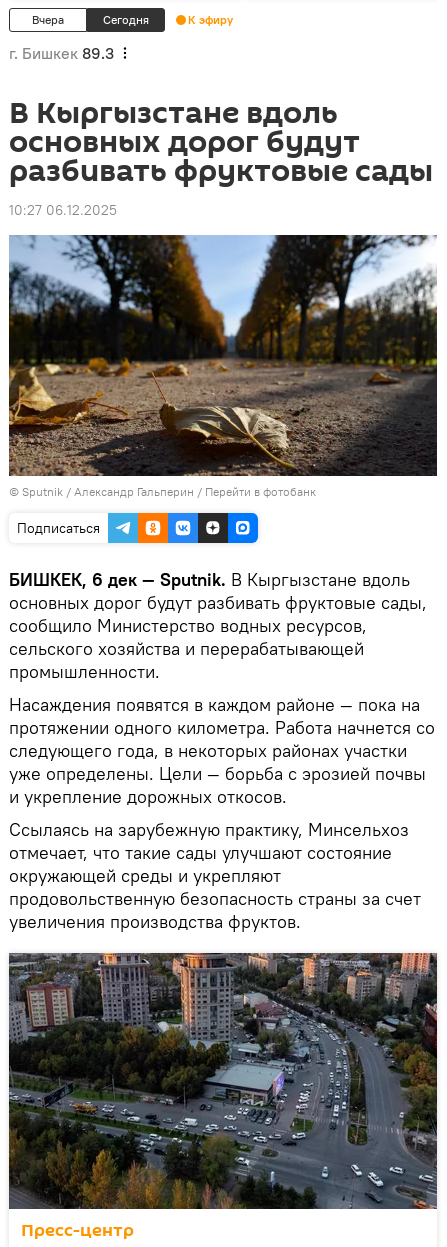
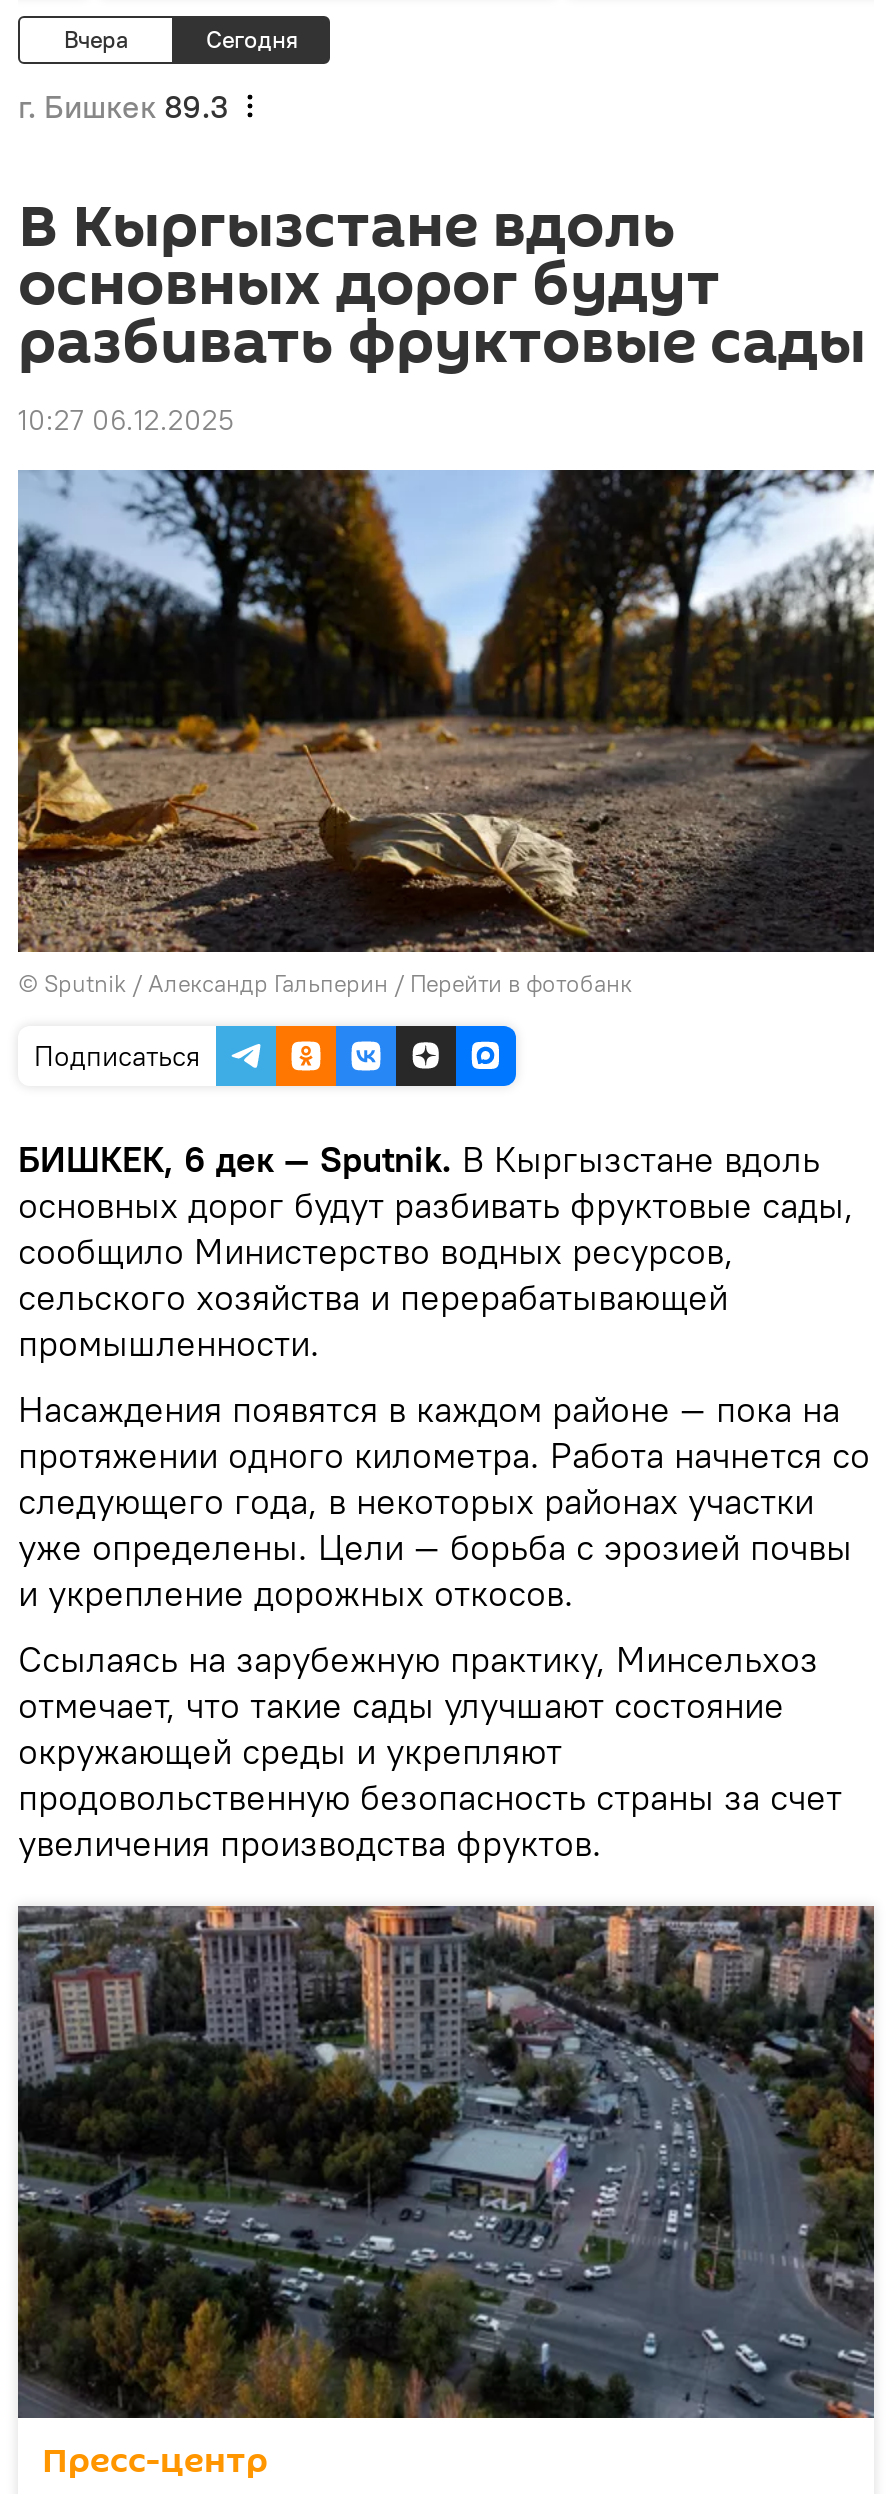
[188,12,233,27] К эфиру -> none

